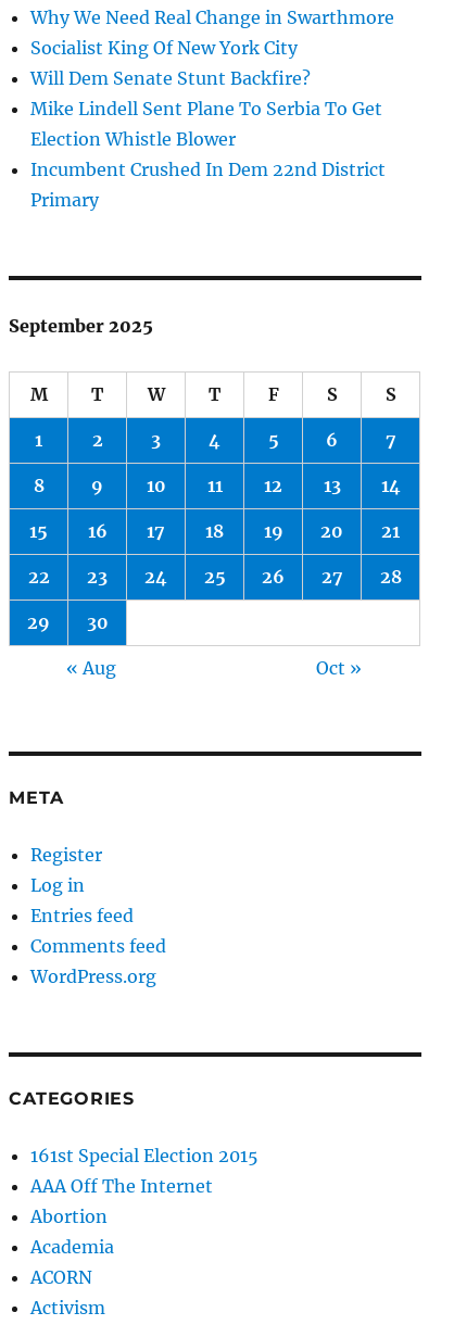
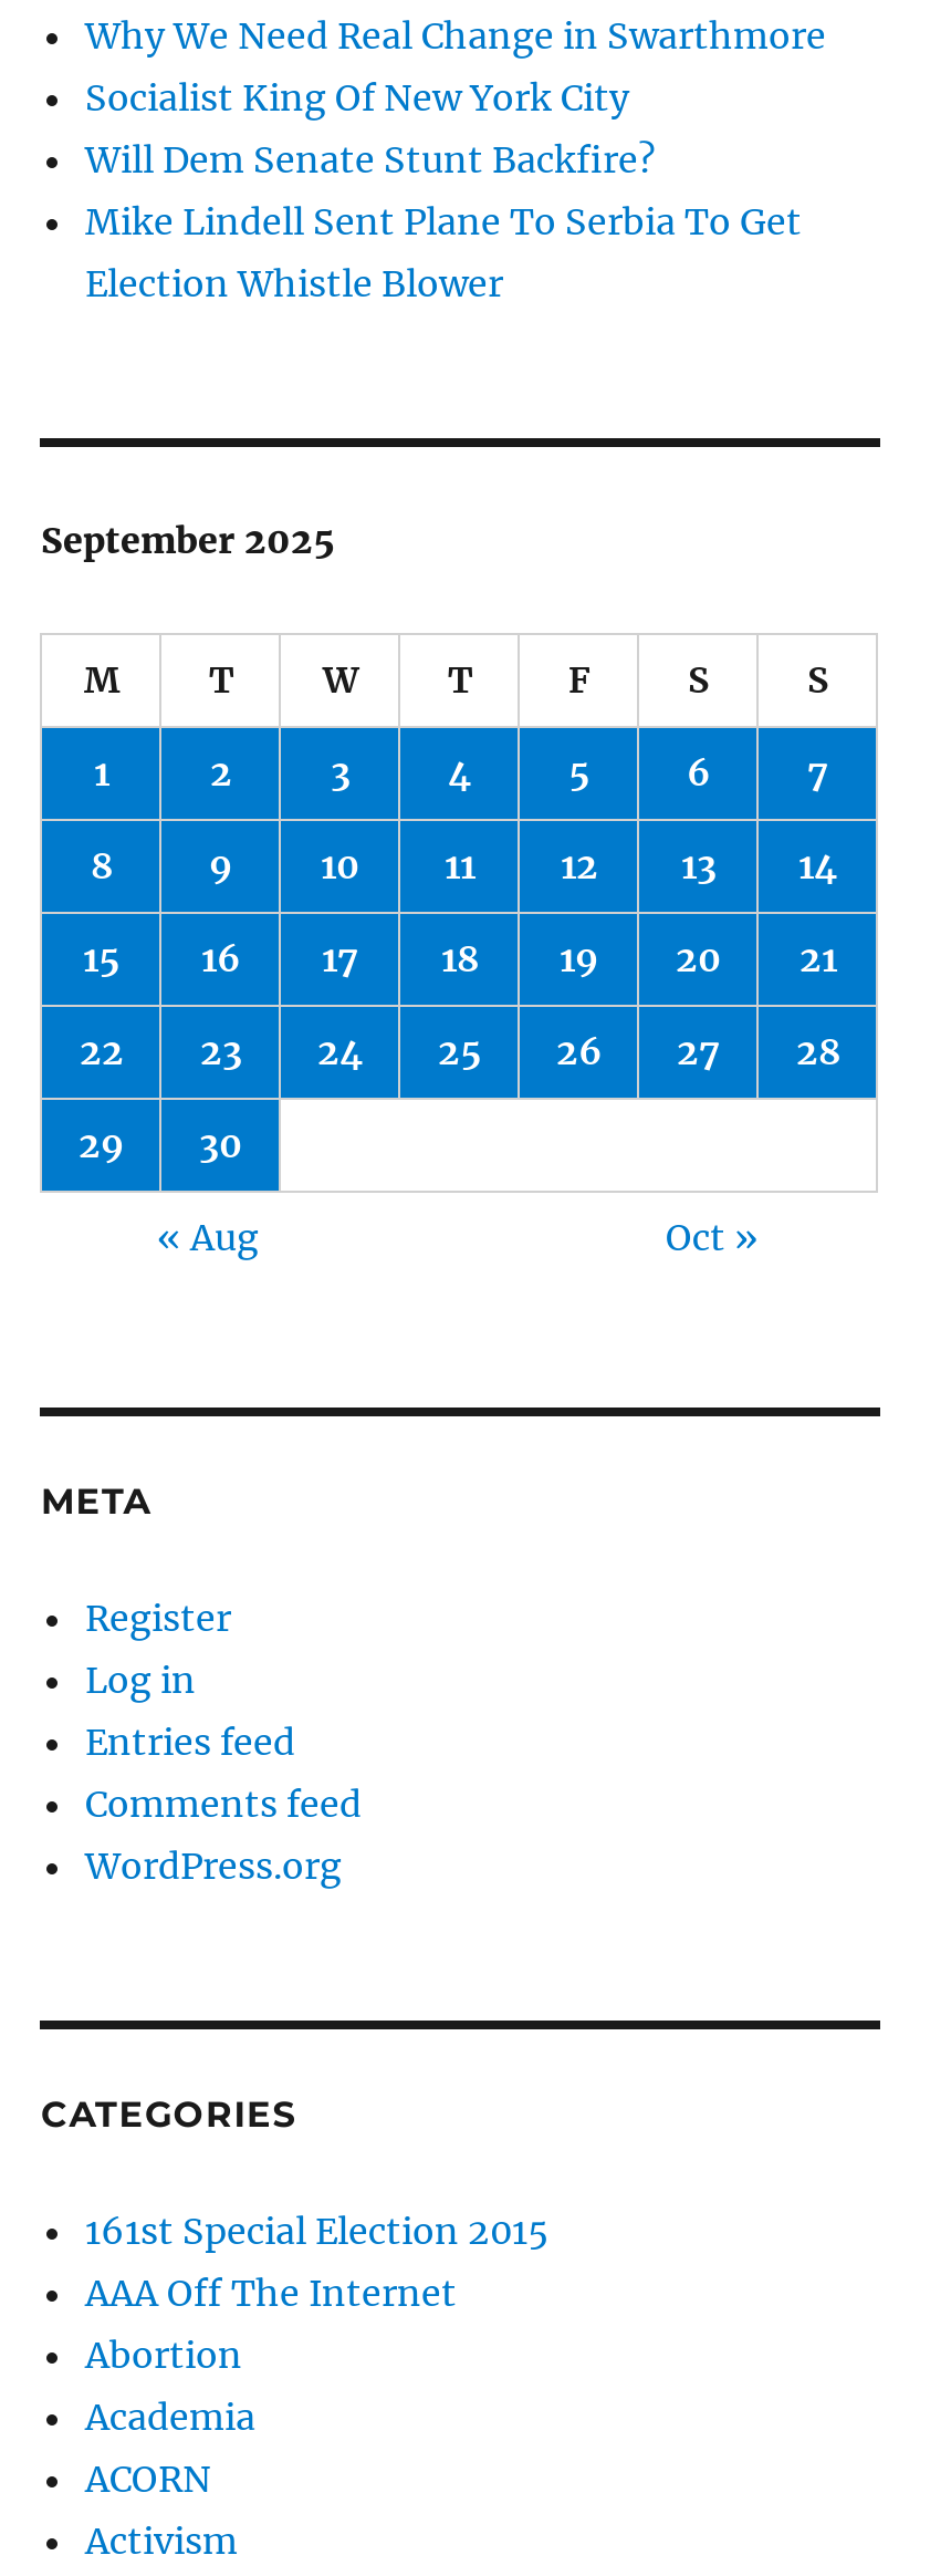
[31,159,386,211] Incumbent Crushed In Dem 22nd District | Primary -> none

